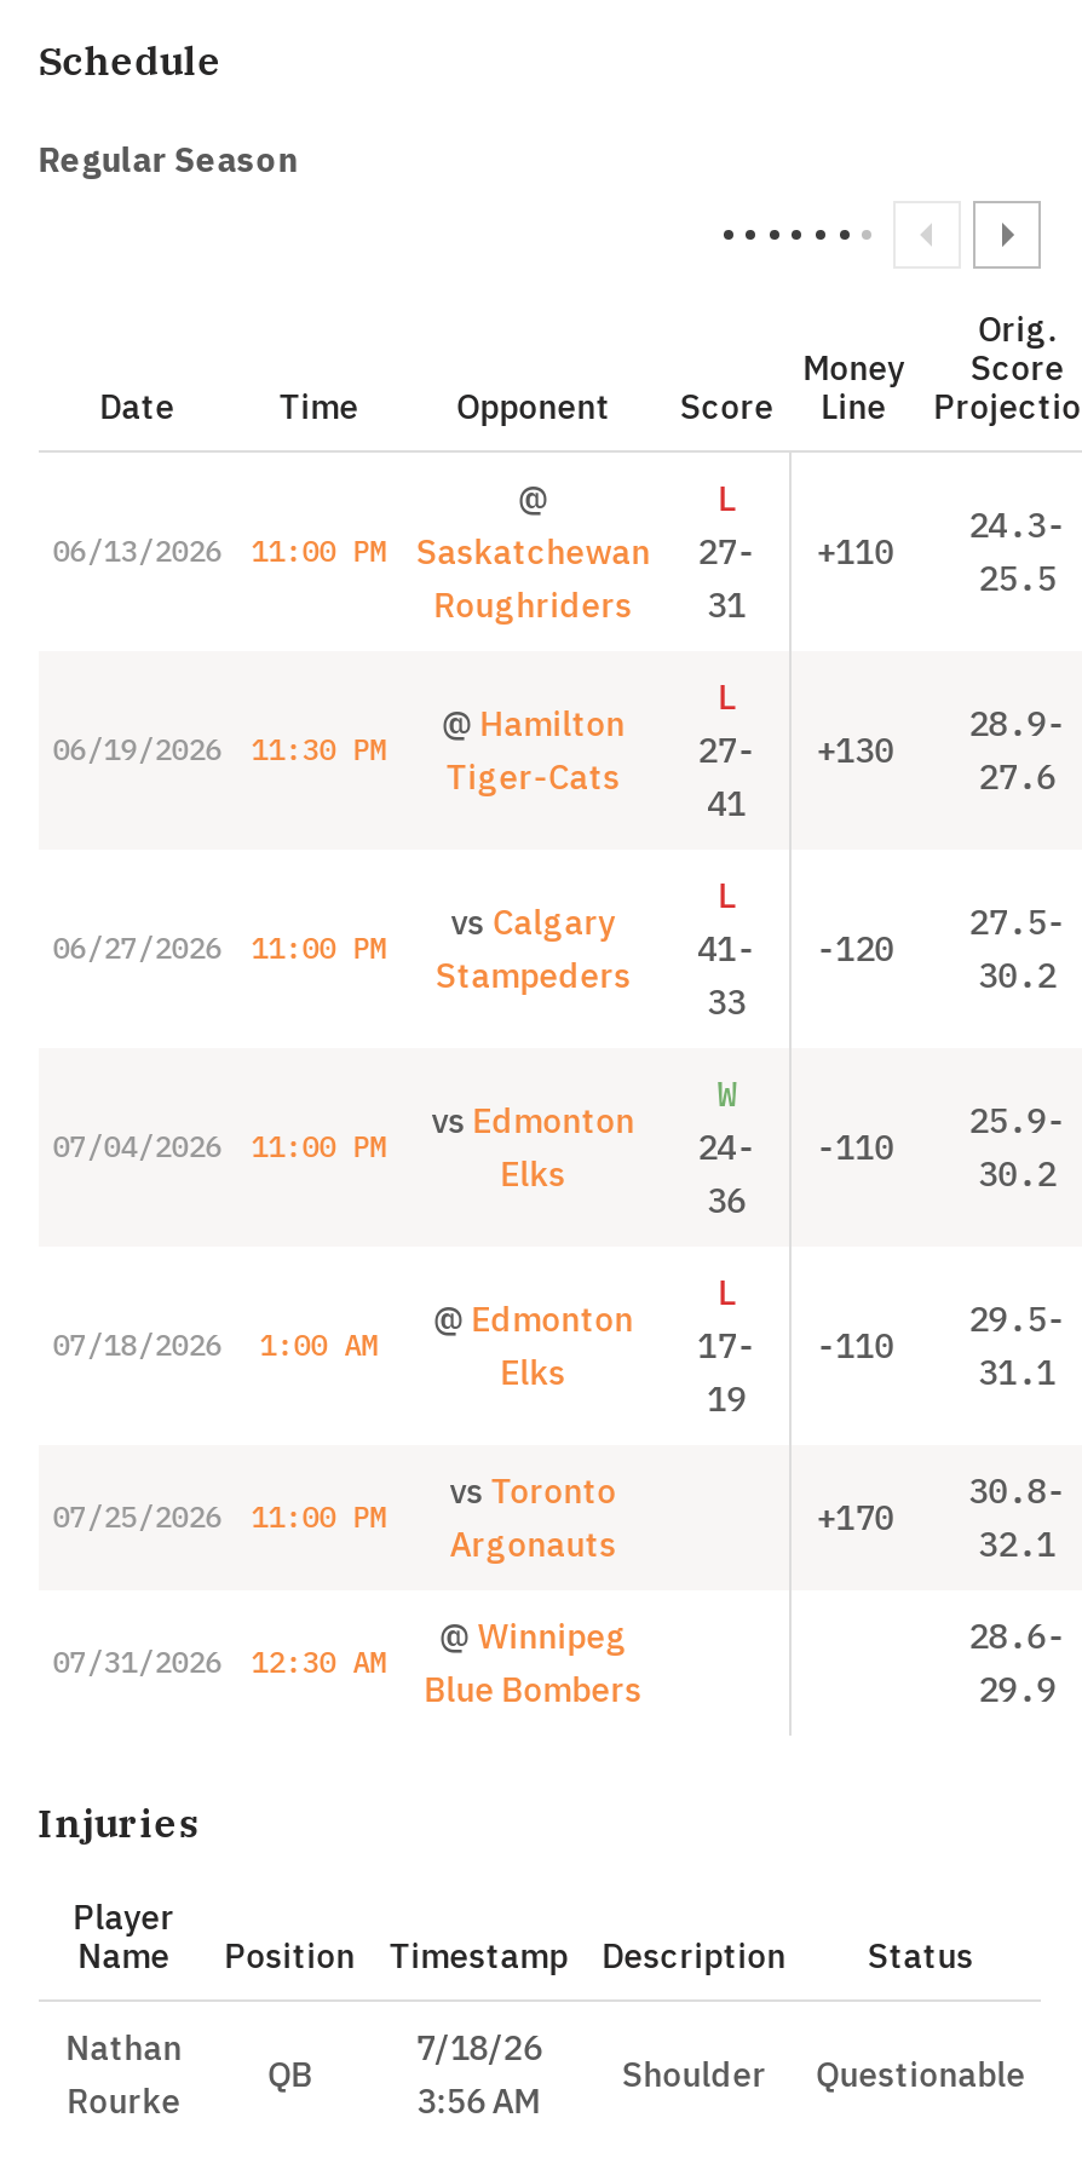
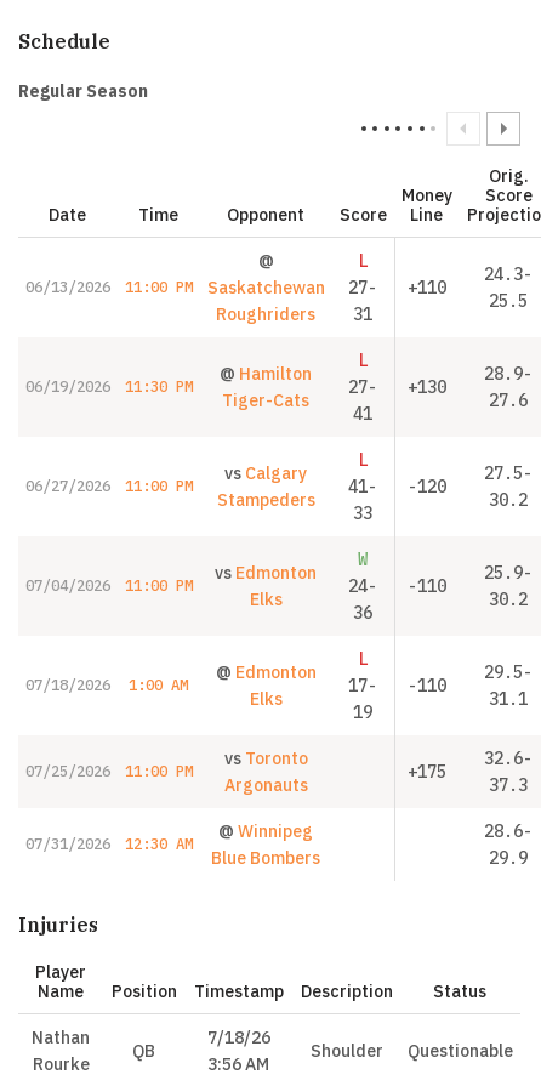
[969,1469,1066,1512] 30.8- -> [484,747,533,769] 32.6-
[816,1495,894,1539] +170 -> [408,760,447,782] +175
[979,1522,1056,1565] 32.1 -> [489,774,528,796] 37.3

